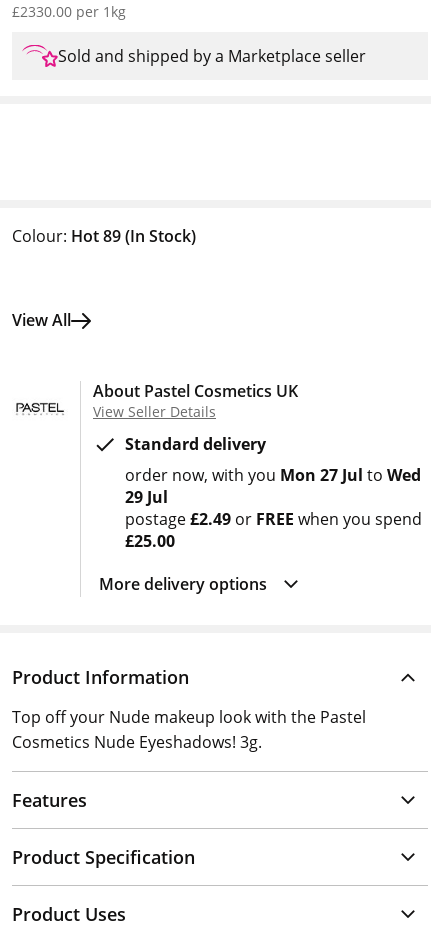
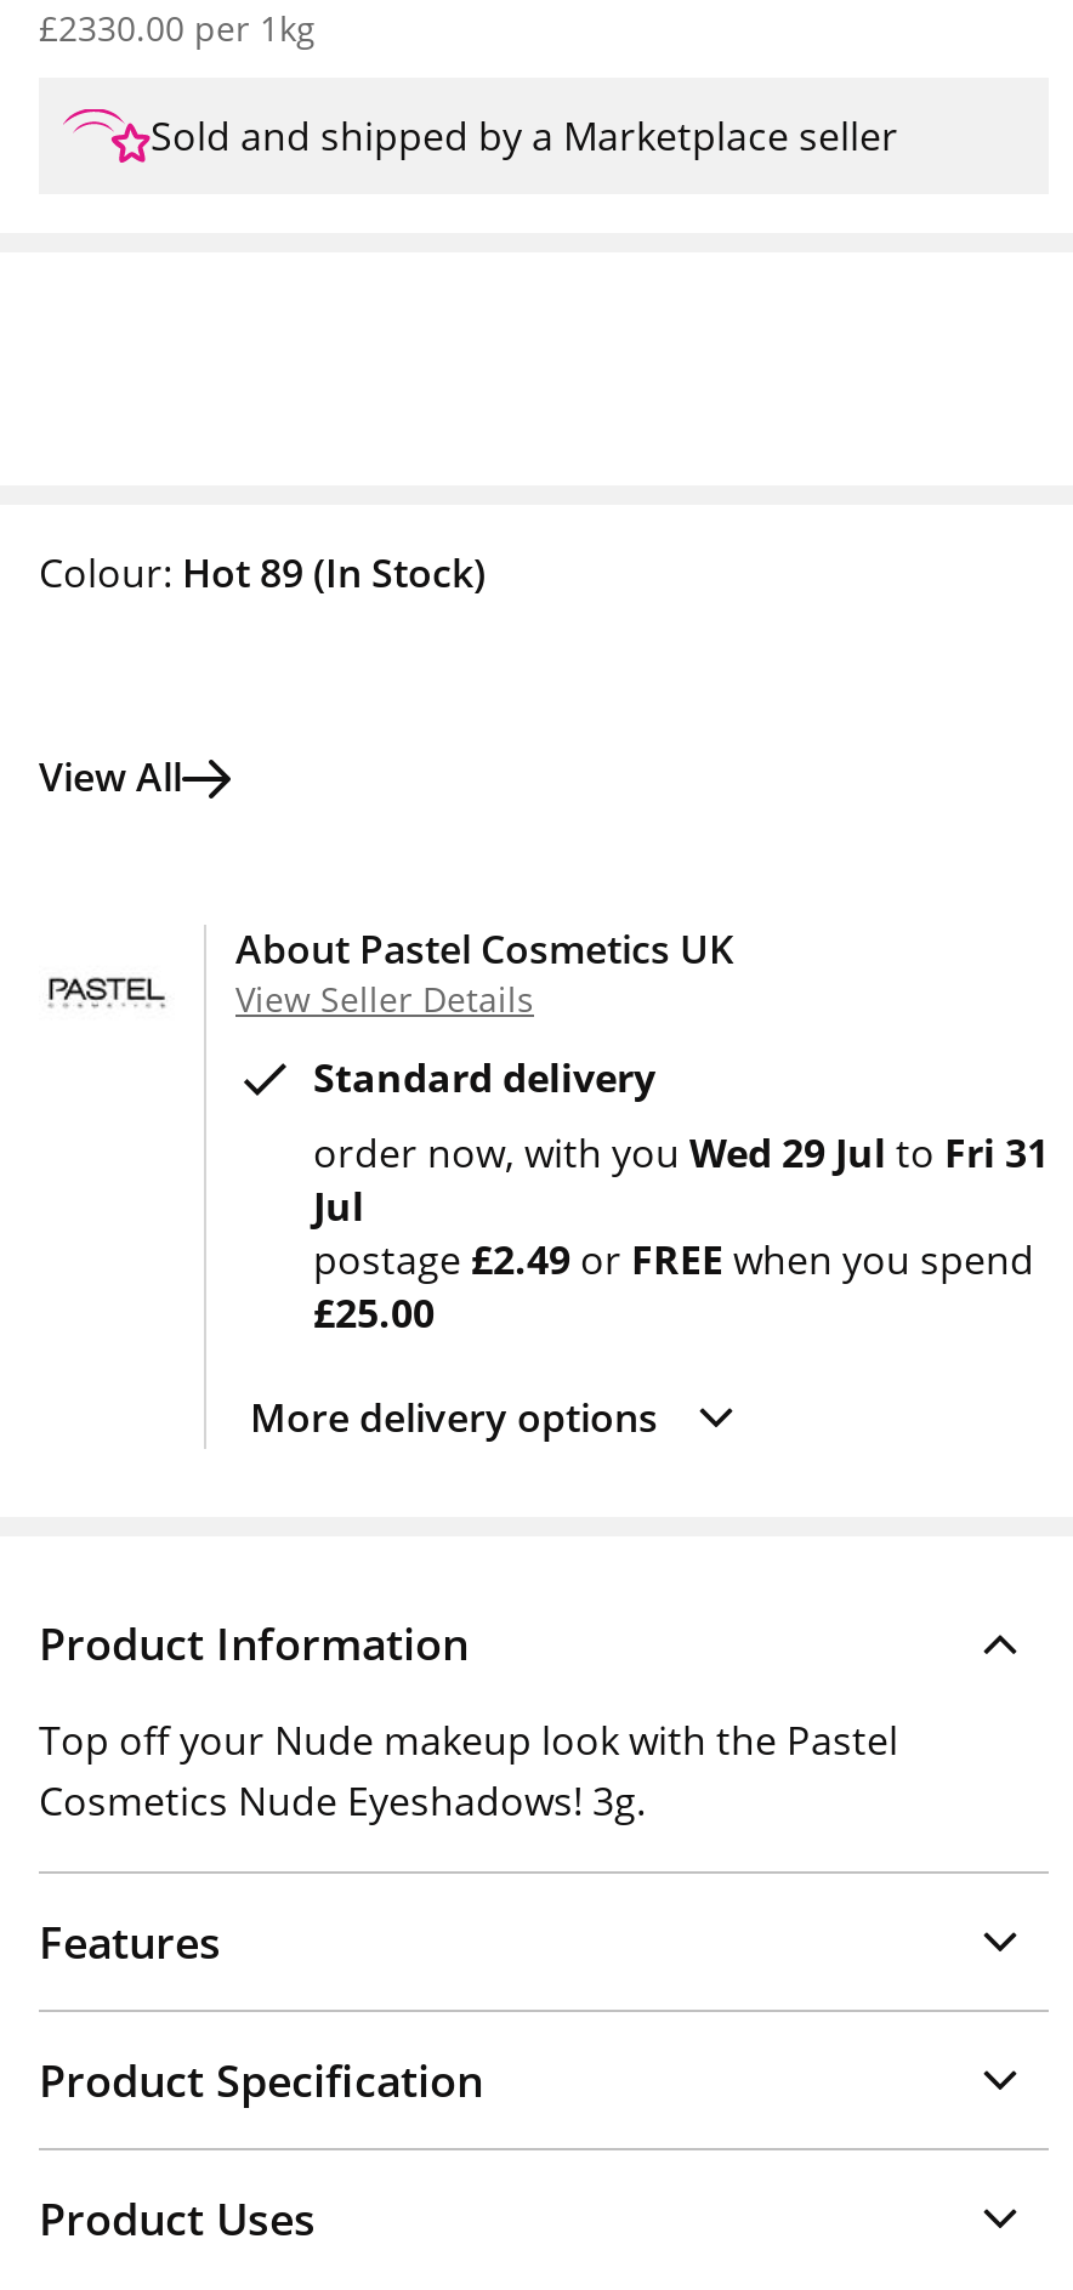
[125,464,421,508] order now with you Mon 27 Jul to Wed | 29 Jul -> [313,1126,1049,1233] order now with you Wed 29 Jul to Fri 31 | Jul

